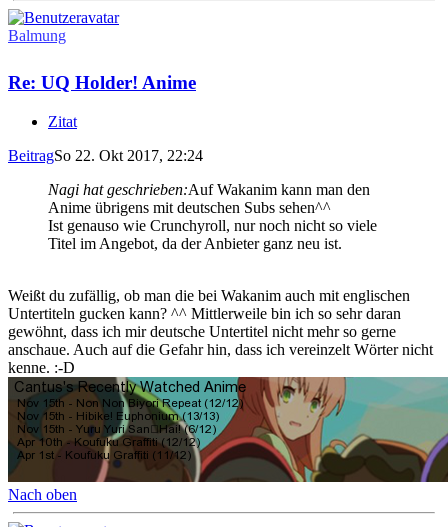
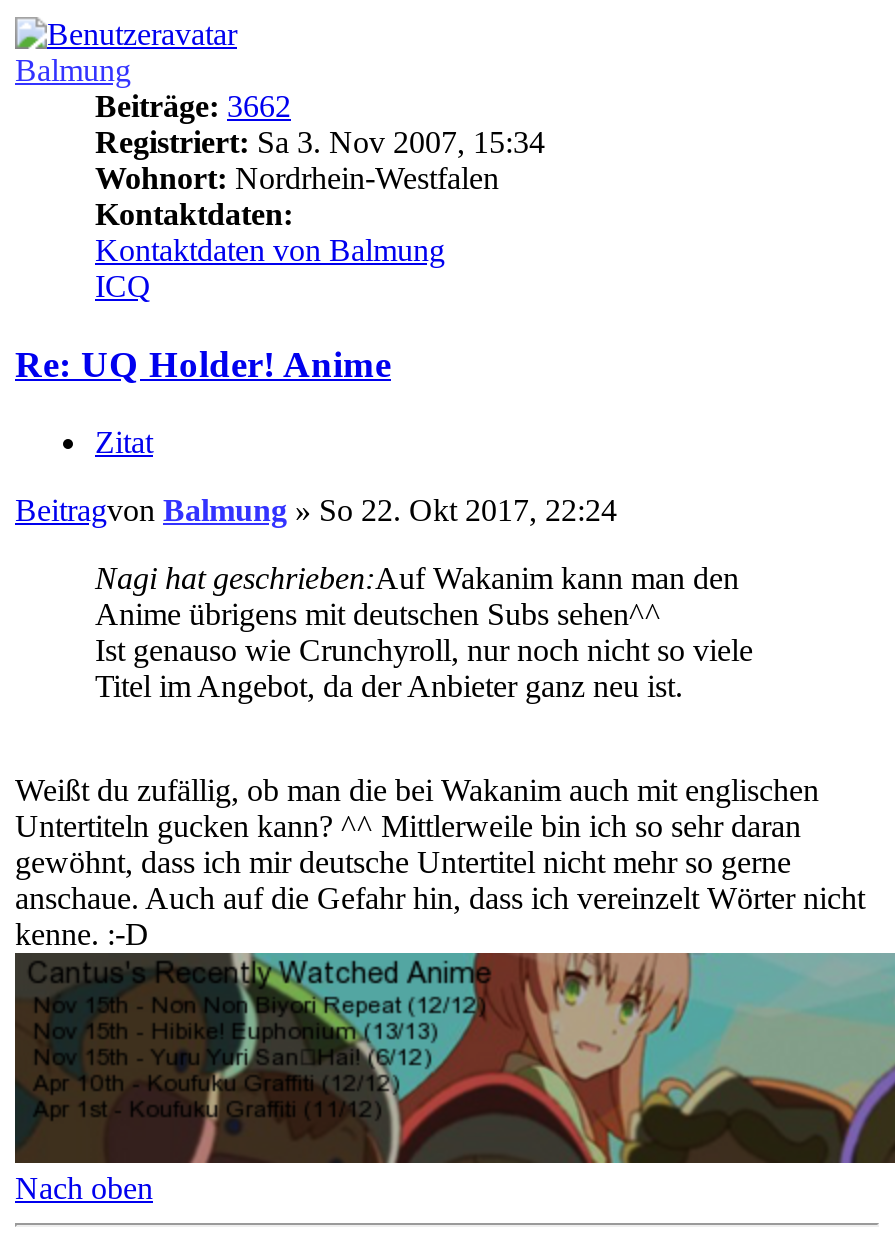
none -> [95,89,545,303] Beiträge: 3662 | Registriert: Sa 3. Nov 2007, 15:34 | Wohnort: Nordrhein-Westfalen | Kontaktdaten: | Kontaktdaten von Balmung | ICQ
[8,147,203,164] BeitragSo 22. Okt 2017, 22:24 -> [15,492,617,526] Beitragvon Balmung» So 22. Okt 2017, 22:24

